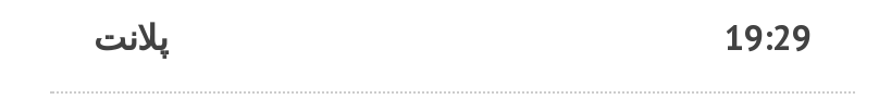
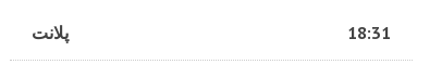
[725,15,812,58] 19:29 -> [347,21,391,43] 18:31

